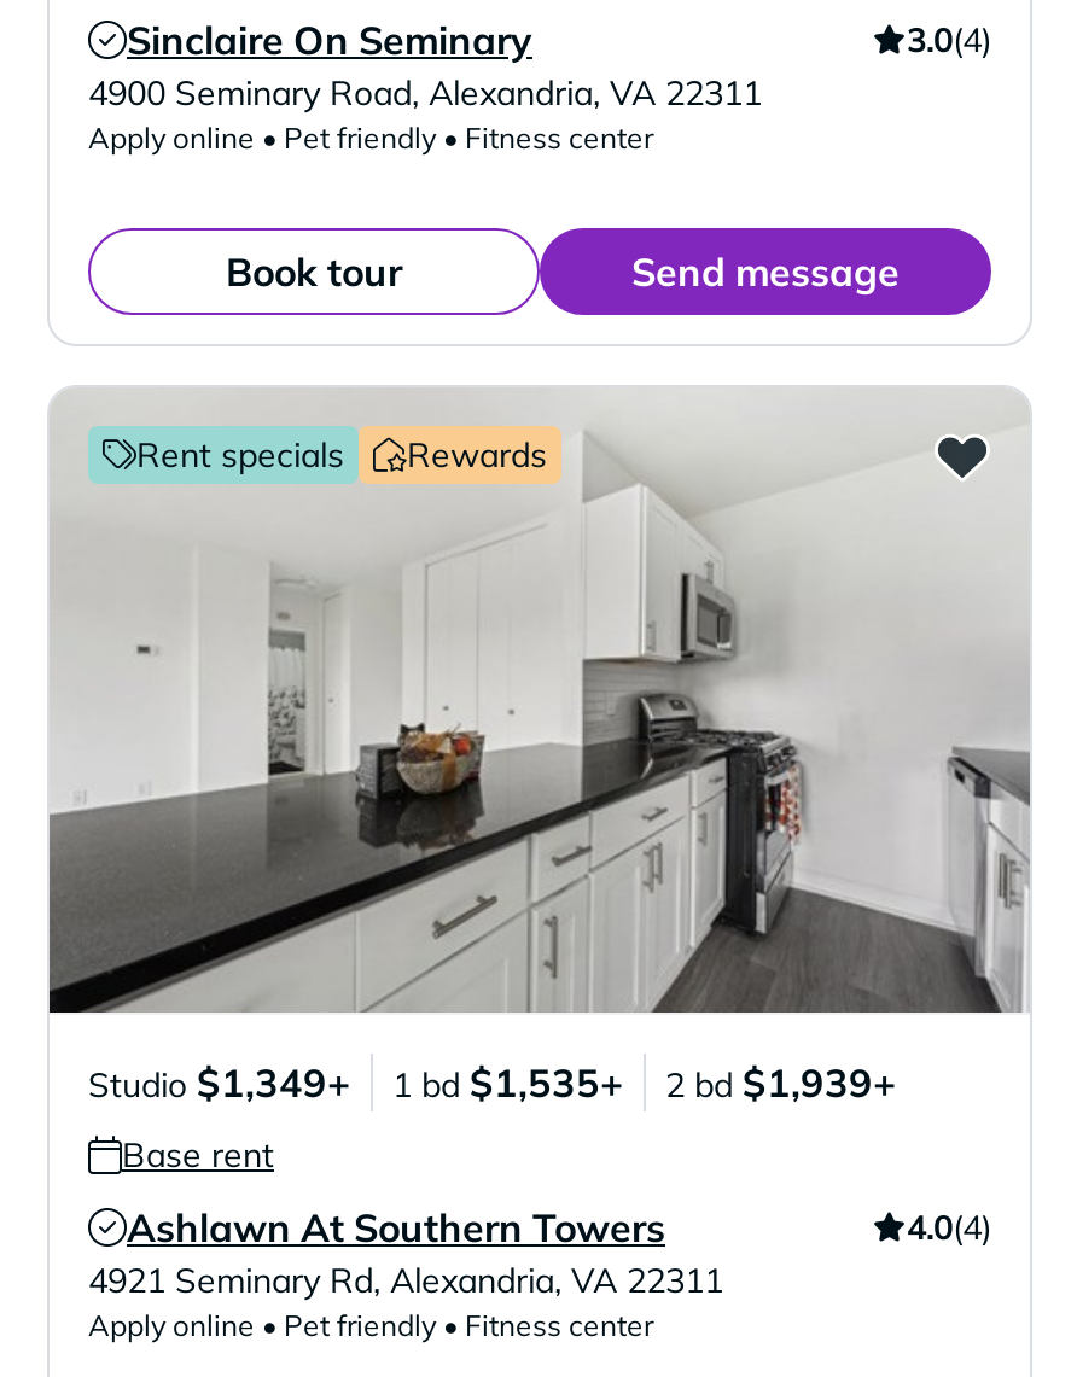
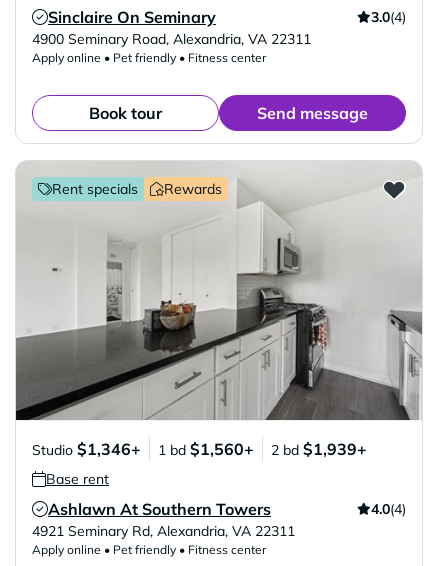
[88,1058,351,1107] Studio $1,349+ -> [32,439,141,459] Studio $1,346+
[392,1058,624,1107] 1 bd $1,535+ -> [158,439,254,459] 1 bd $1,560+

